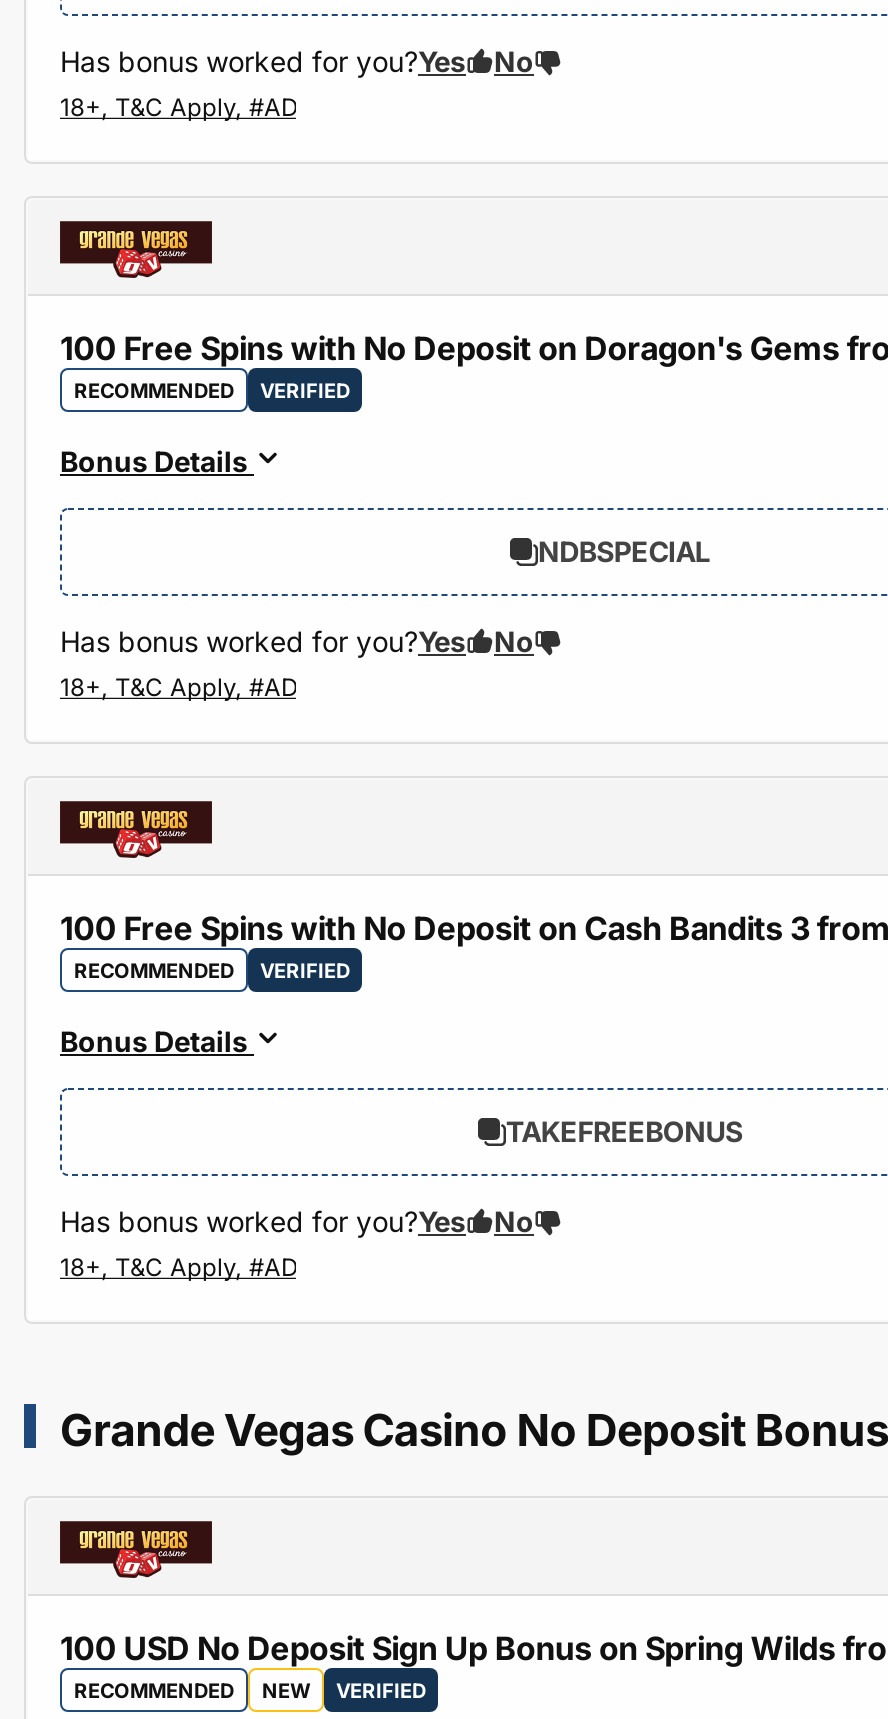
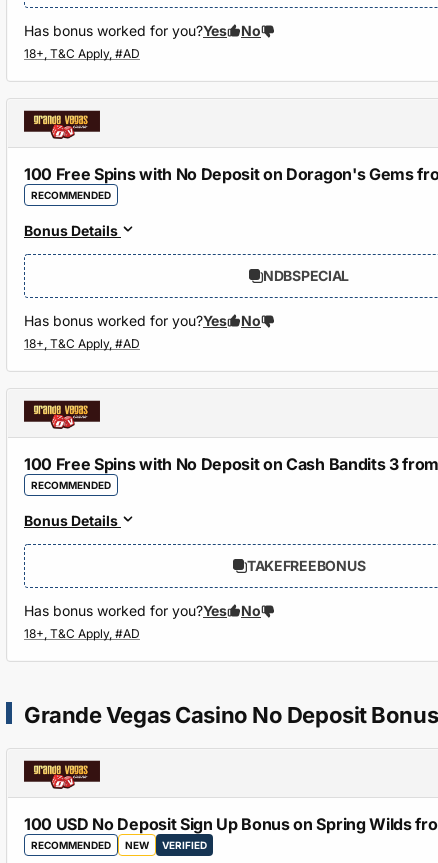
[260,378,350,402] VERIFIED -> none
[260,958,350,982] VERIFIED -> none

